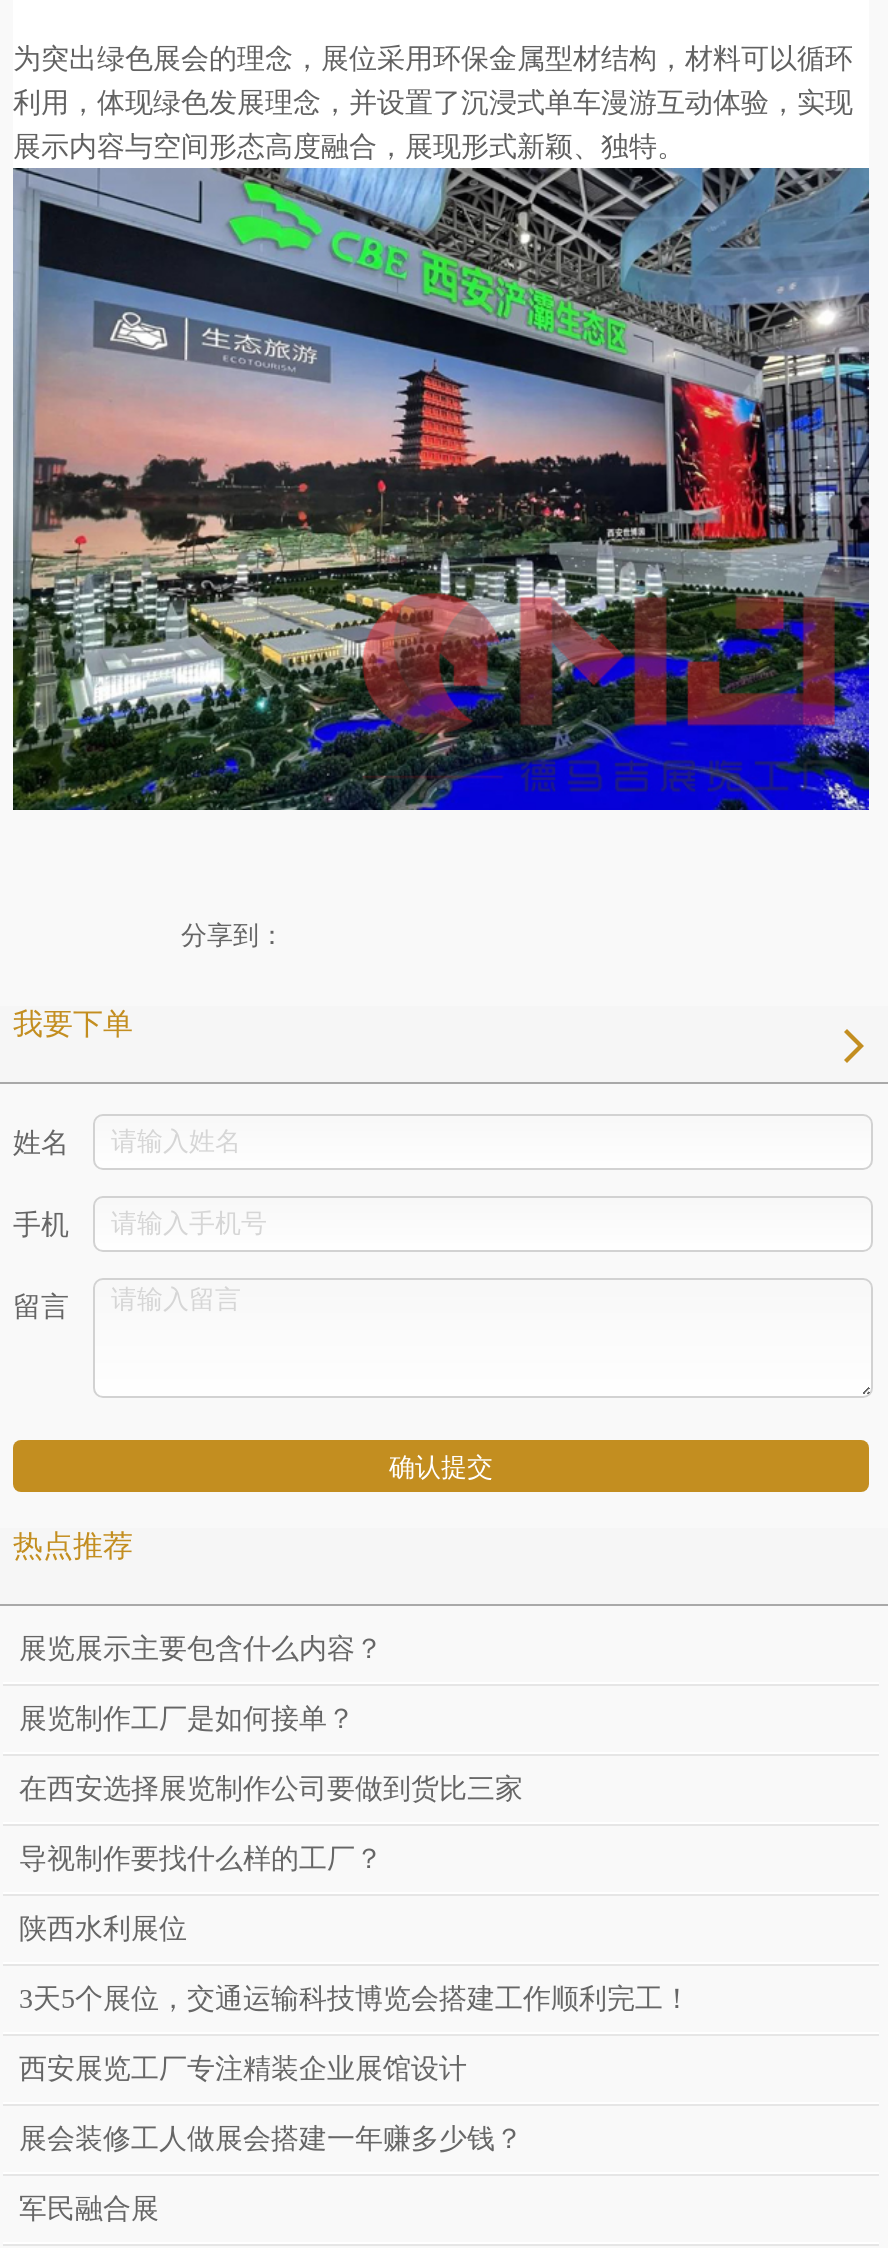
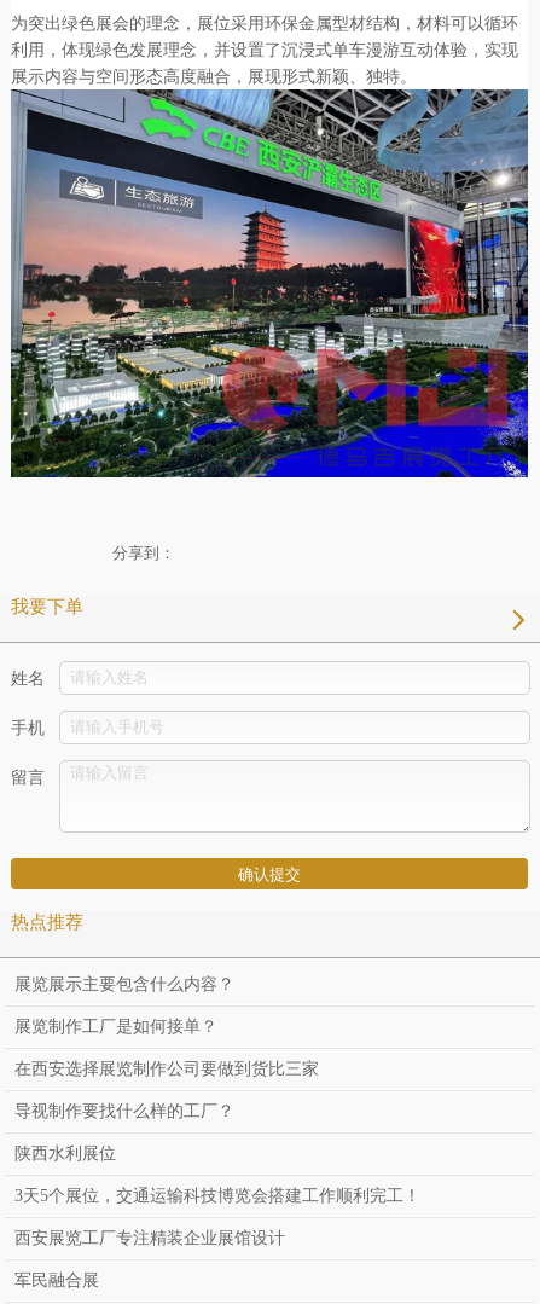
[19,2124,523,2154] 展会装修工人做展会搭建一年赚多少钱？ -> none

